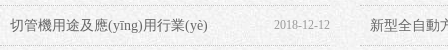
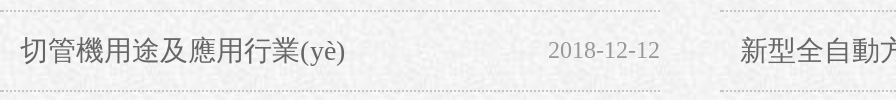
[10,18,208,33] 切管機用途及應(yīng)用行業(yè) -> [20,36,346,66] 切管機用途及應用行業(yè)

